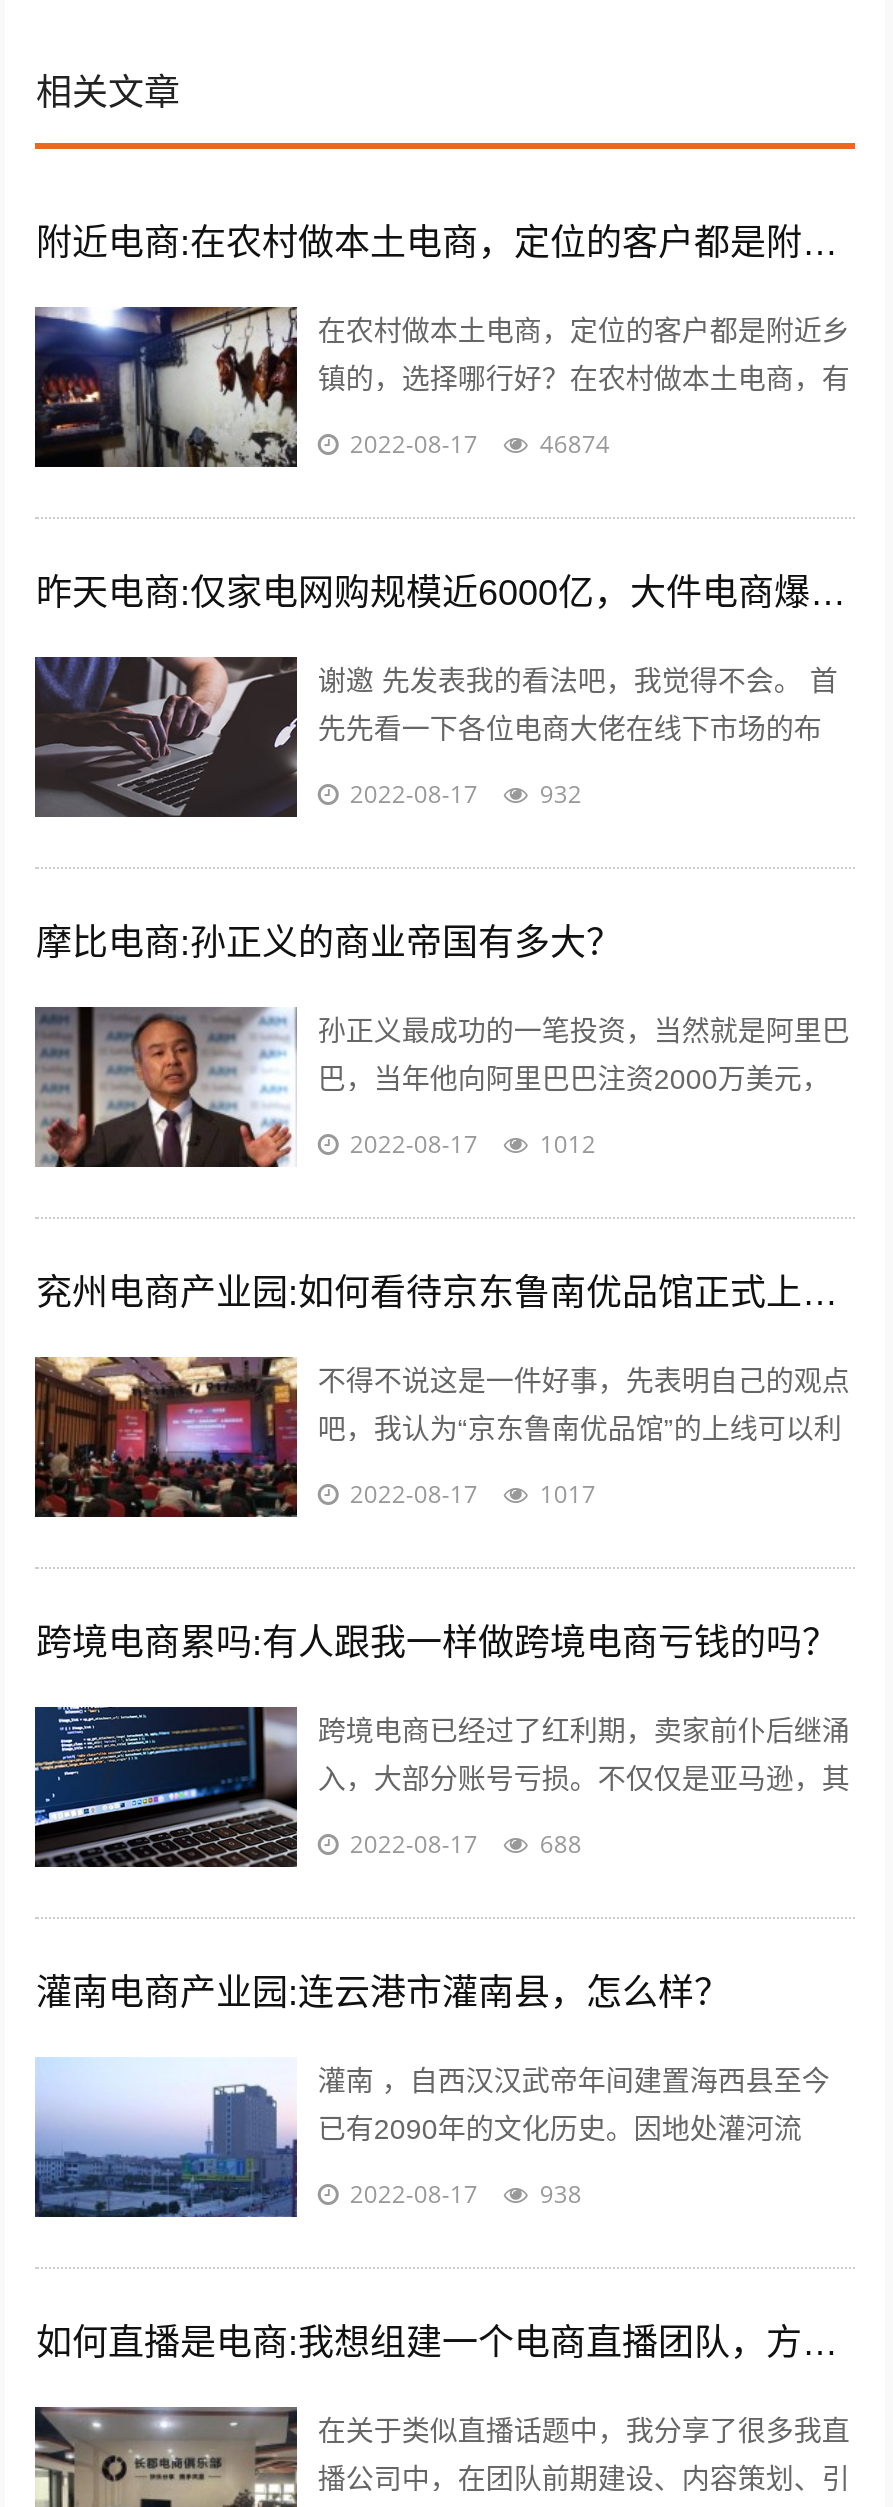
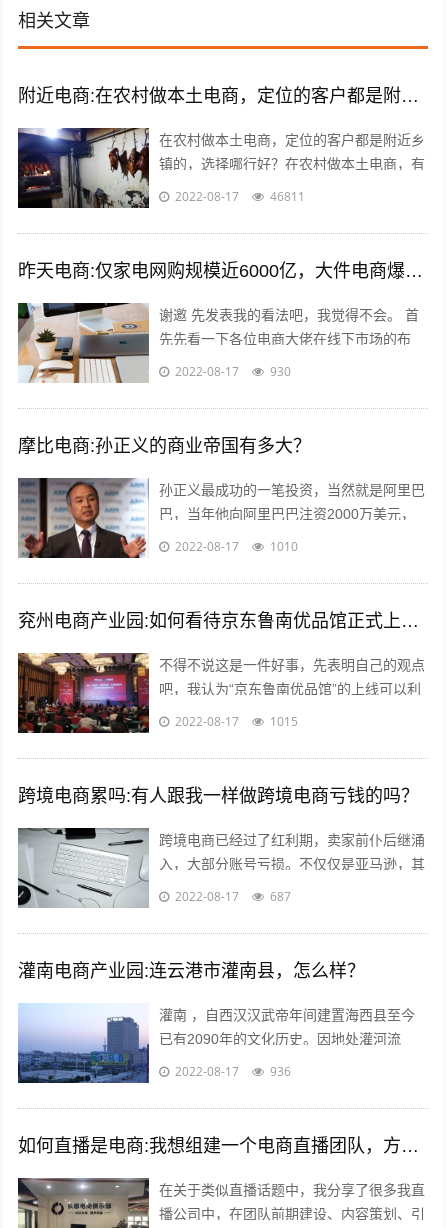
[540,427,610,461] 46874 -> [270,188,305,205] 46811
[33,655,299,819] [image] -> [18,302,150,384] [image]
[540,777,582,811] 932 -> [270,363,291,380] 930
[540,1127,596,1161] 1012 -> [270,538,298,555] 1010
[540,1477,596,1511] 1017 -> [270,713,298,730] 1015
[33,1705,299,1869] [image] -> [17,828,149,908] [image]
[540,1827,582,1861] 688 -> [270,888,291,905] 687
[540,2177,582,2211] 938 -> [270,1063,291,1080] 936

